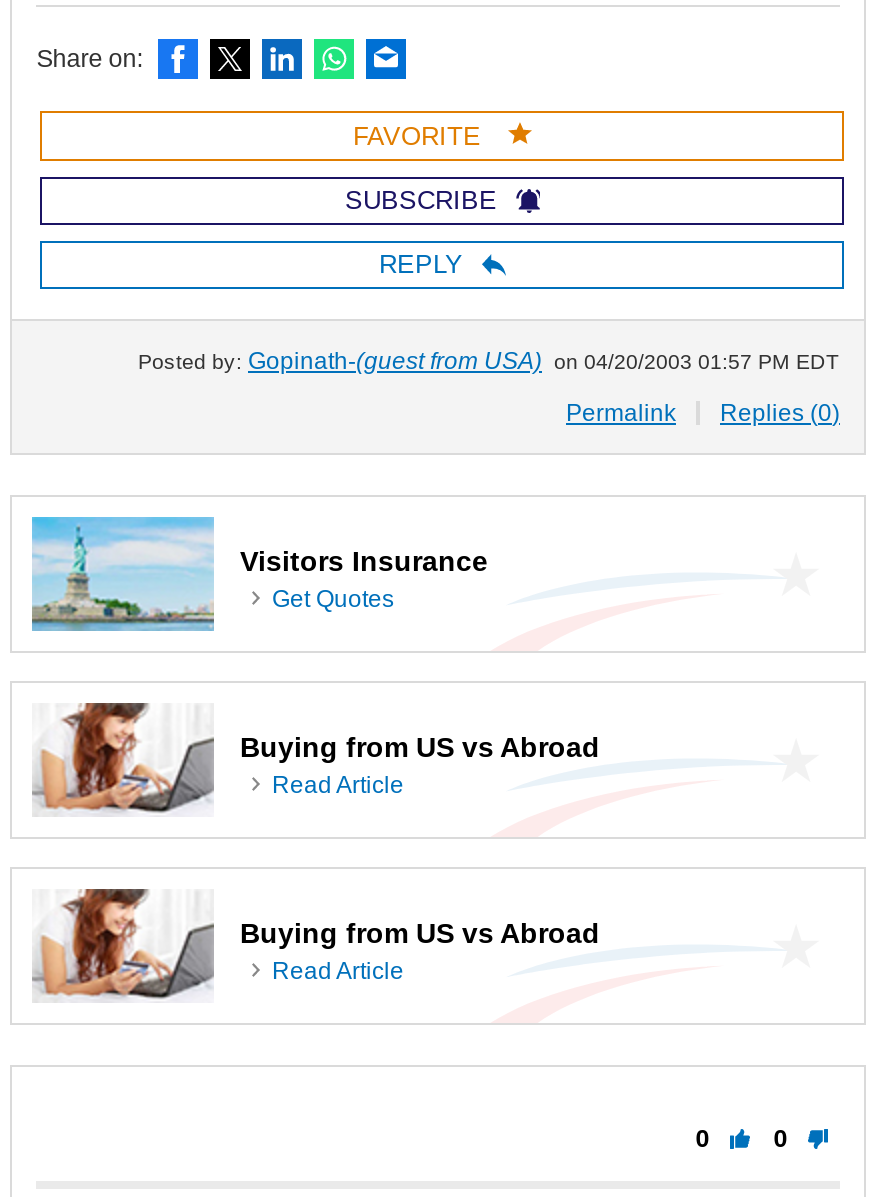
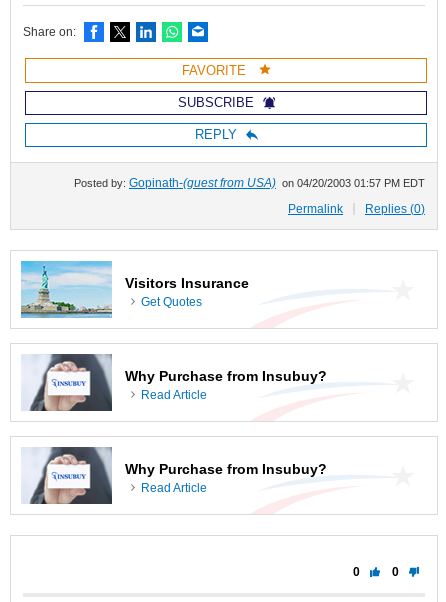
[32,701,600,817] [image] | Buying from US vs Abroad -> [22,353,327,412] [image] | Why Purchase from Insubuy?
[32,887,600,1003] [image] | Buying from US vs Abroad -> [22,446,327,505] [image] | Why Purchase from Insubuy?

